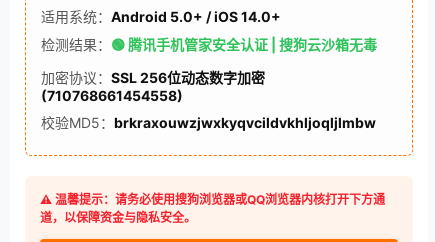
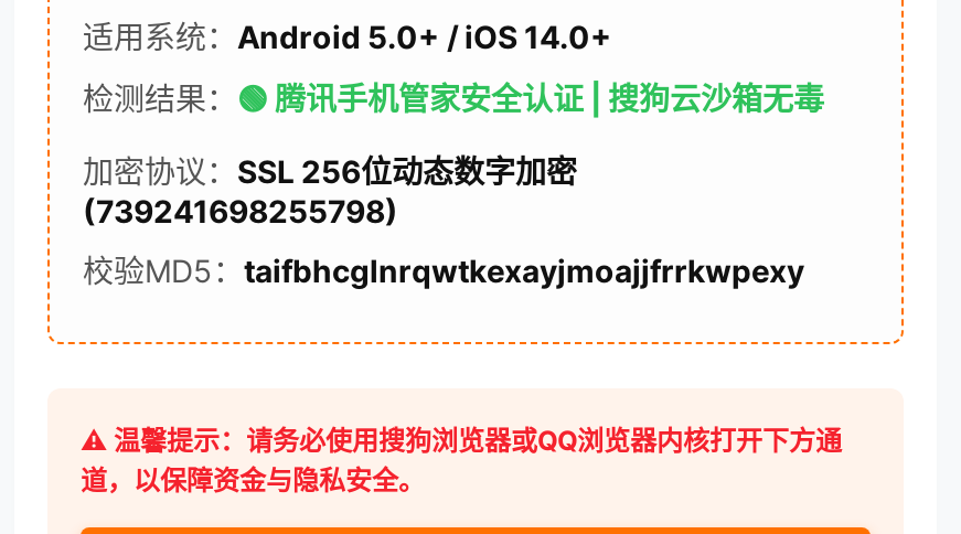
[41,87,183,104] (710768661454558) -> [83,192,398,229] (739241698255798)
[41,114,376,131] 校验MD5：brkraxouwzjwxkyqvcildvkhljoqljlmbw -> [83,252,804,289] 校验MD5：taifbhcglnrqwtkexayjmoajjfrrkwpexy

